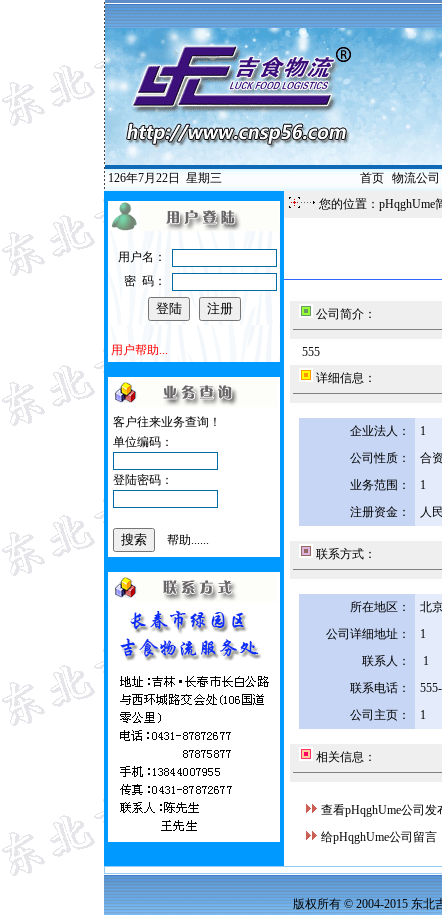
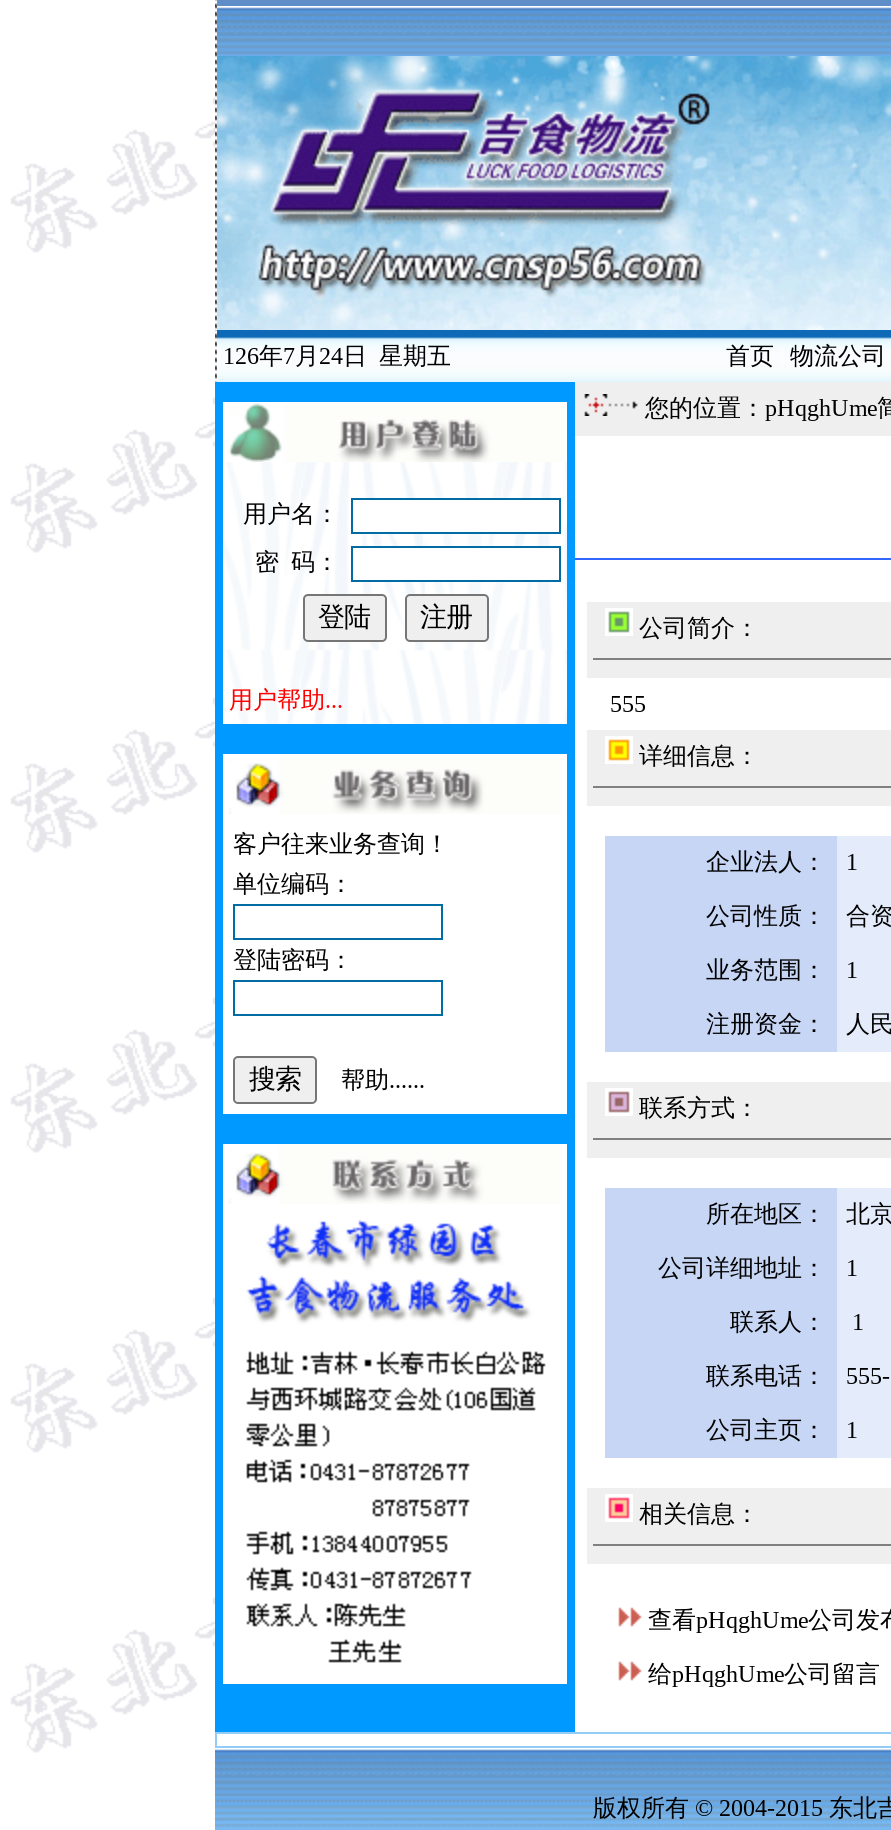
[108,171,222,185] 126年7月22日 星期三 -> [223,342,451,370] 126年7月24日 星期五

